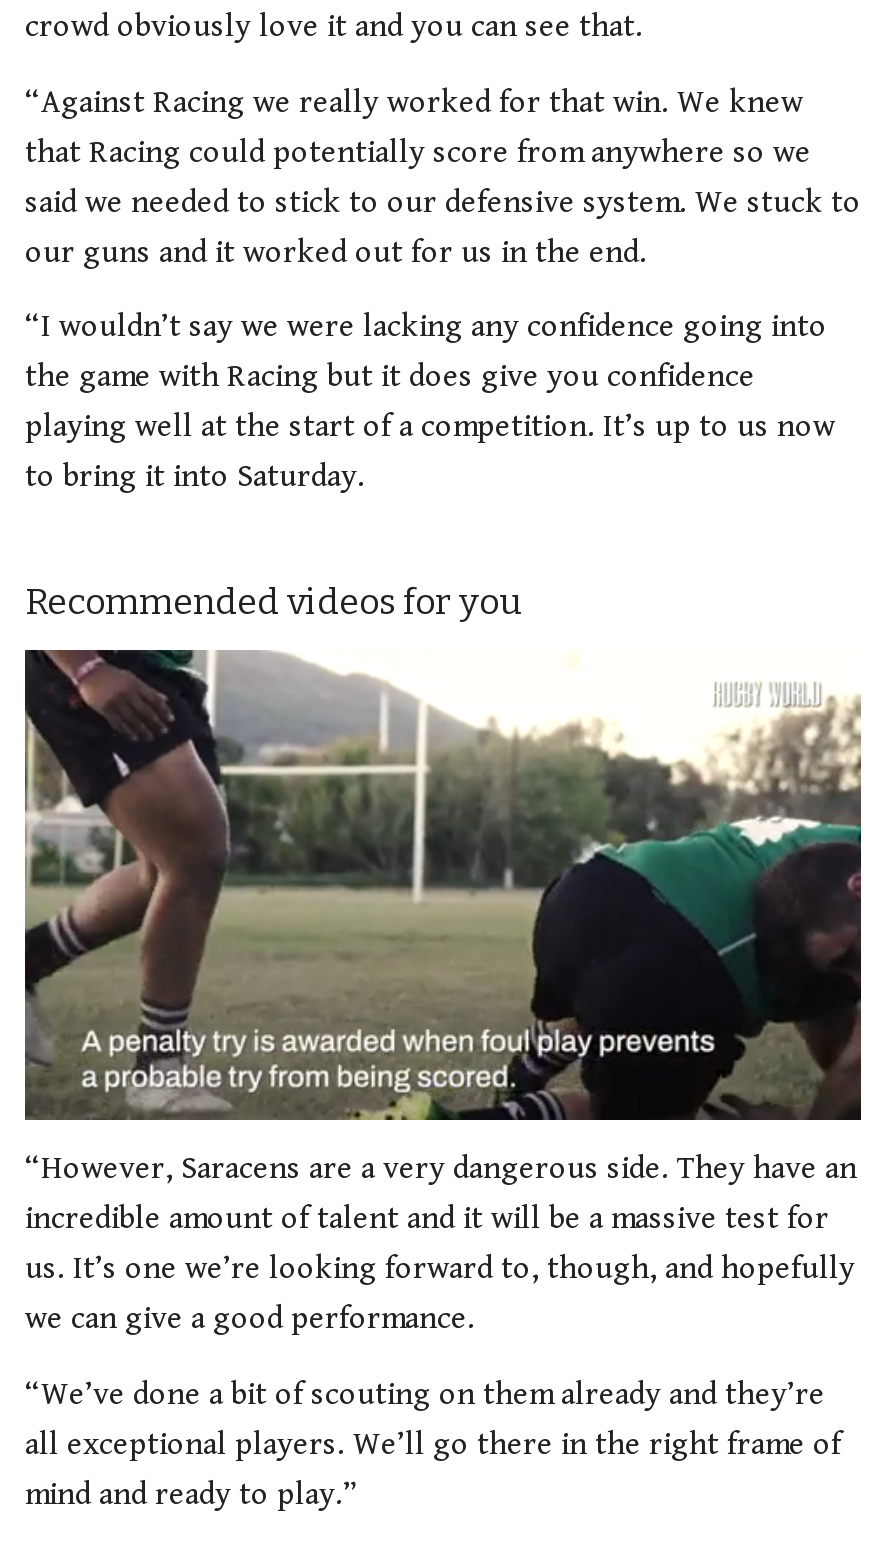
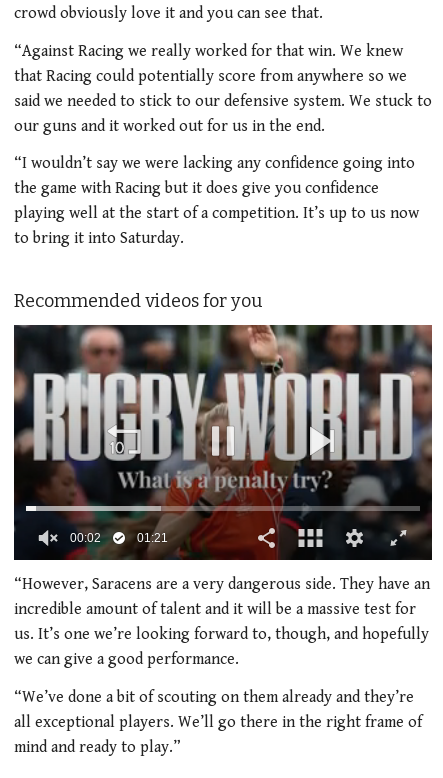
none -> [70,531,168,545] 00:02 | 01:21
[23,650,861,1122] [image] -> [13,324,433,561] [image]

